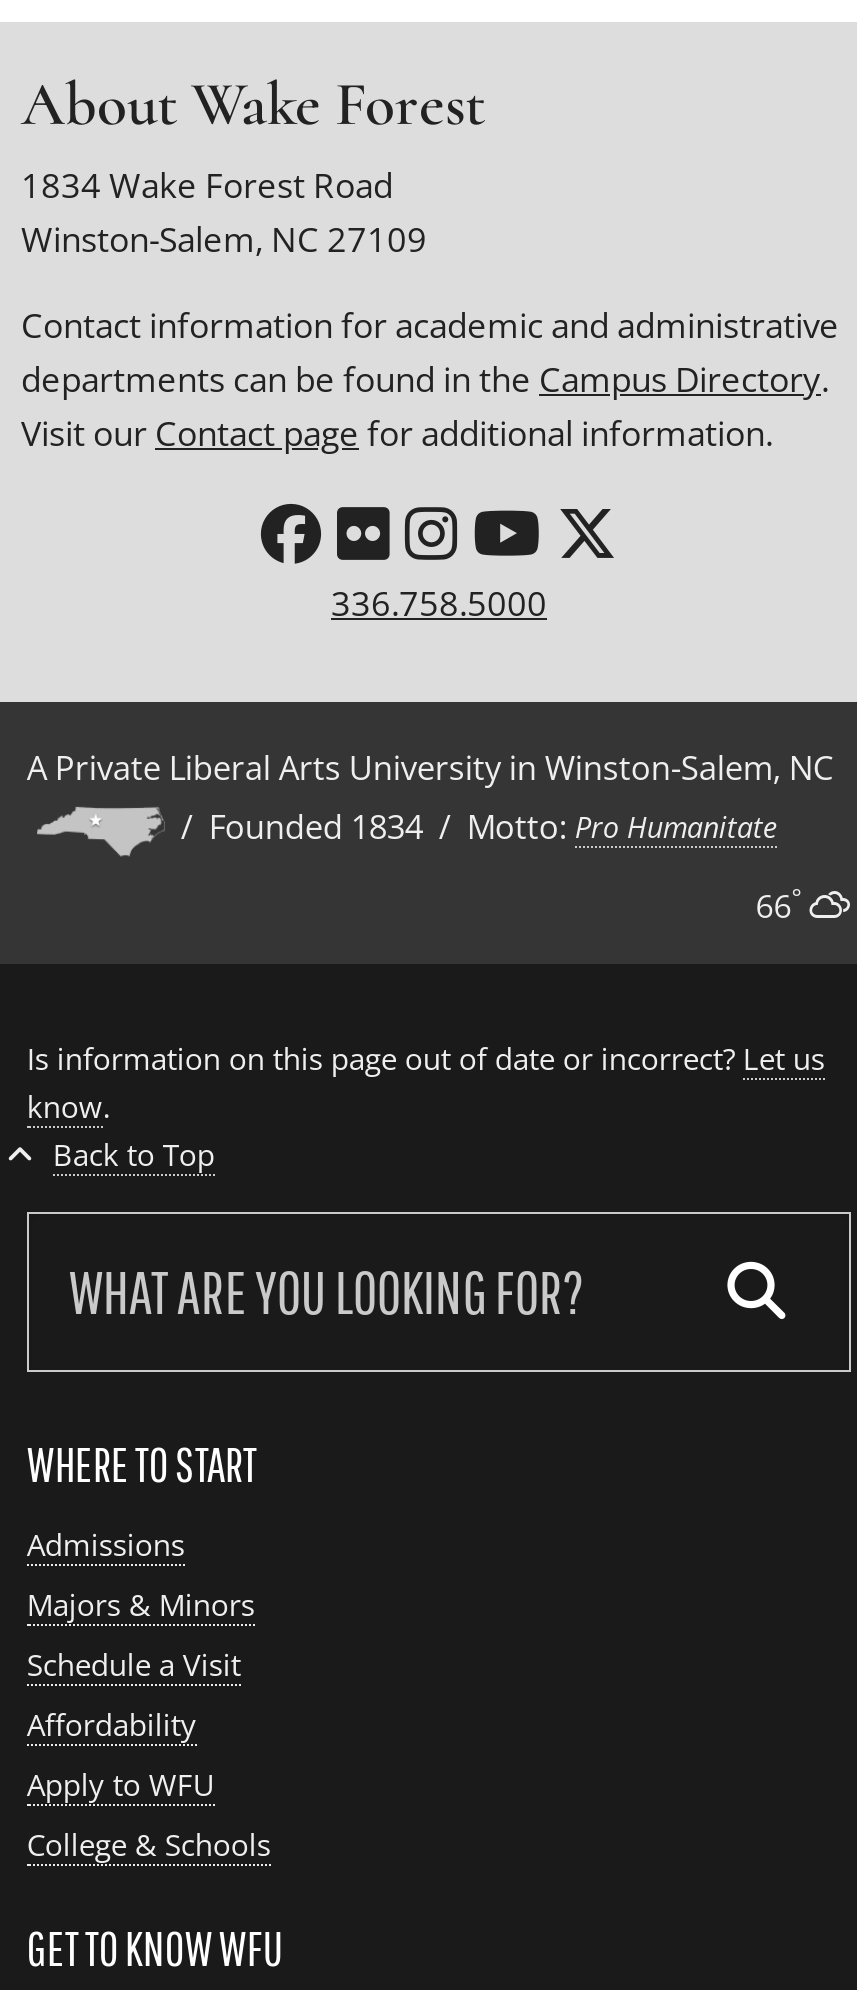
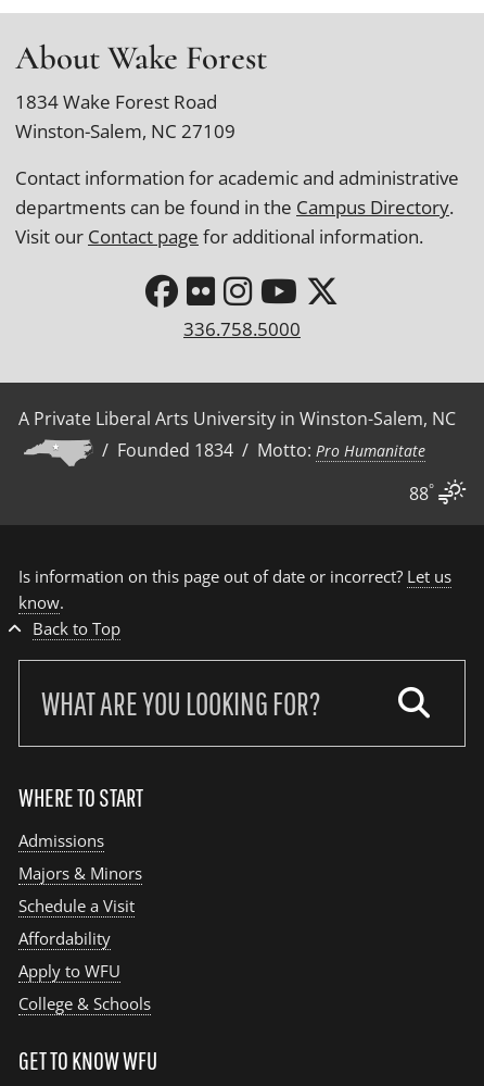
[755,879,801,927] 66° -> [409,479,434,505] 88°

